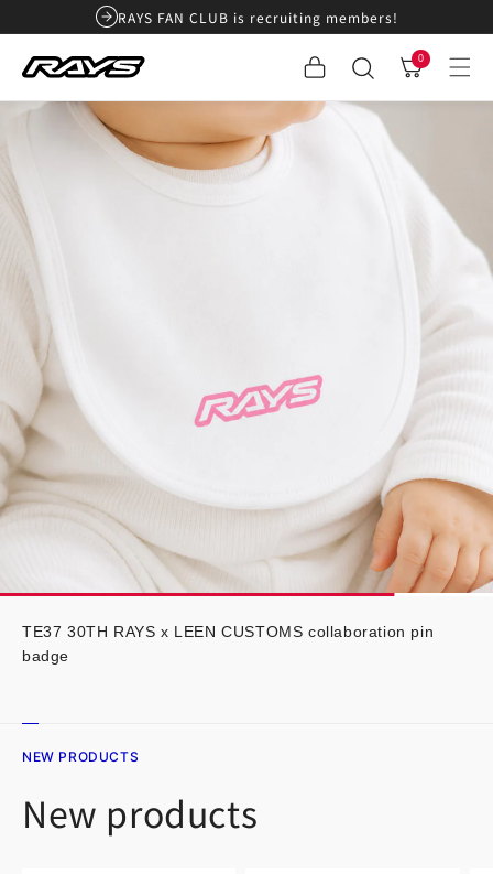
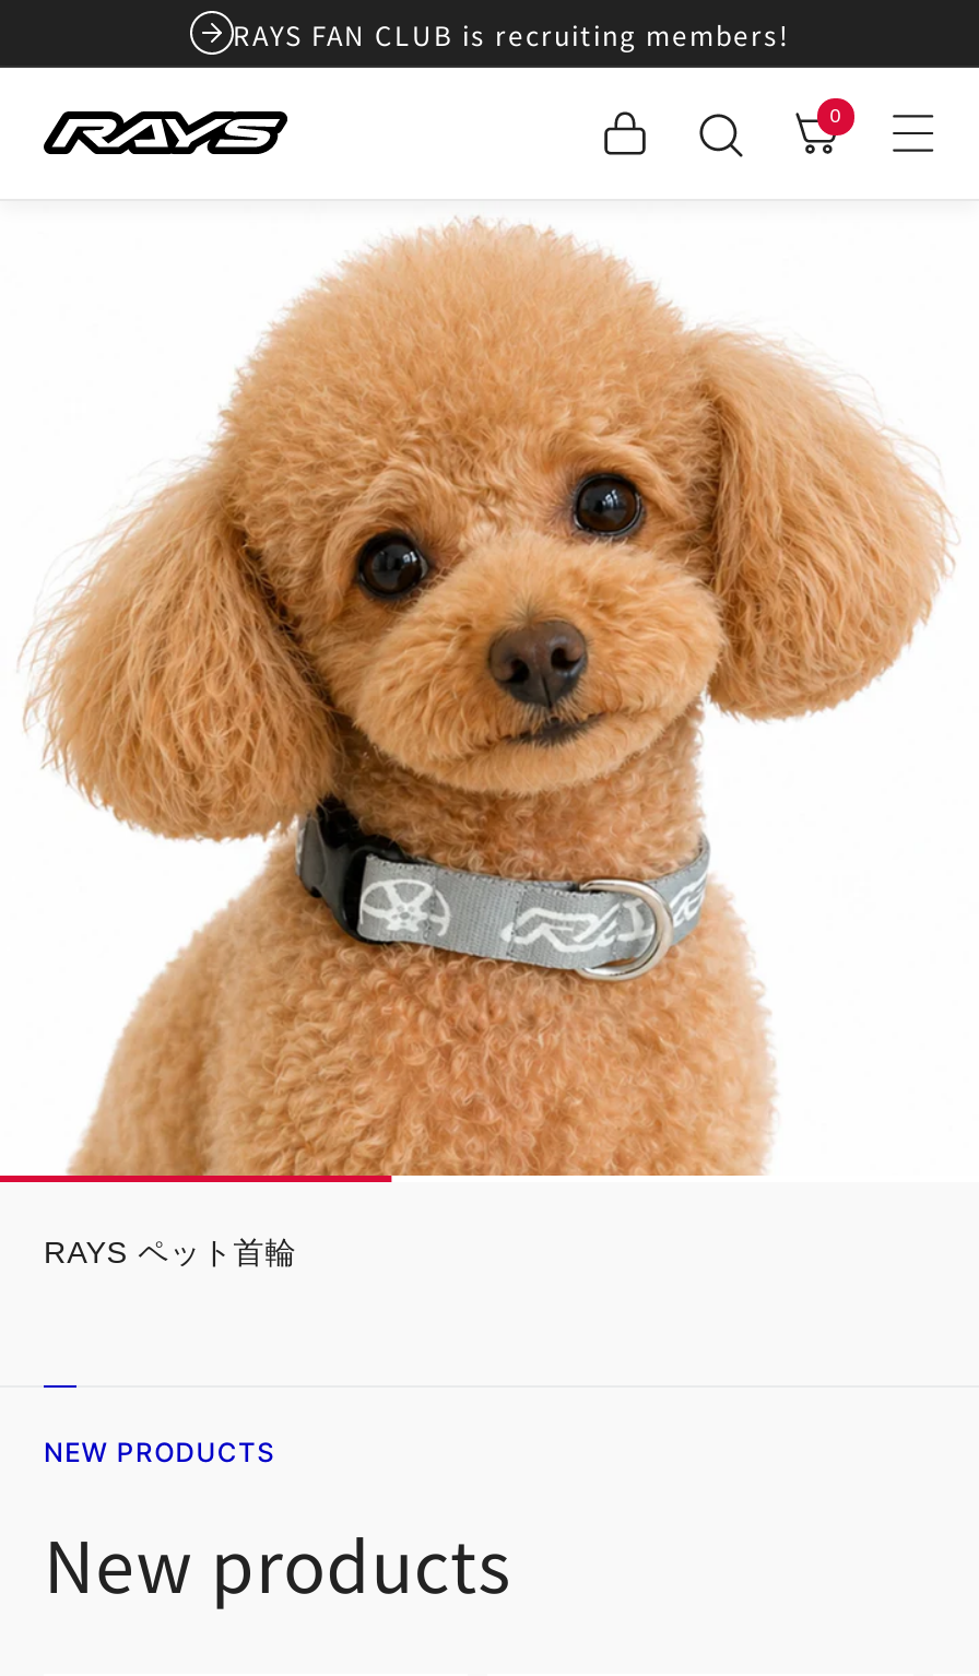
[3,100,490,665] [image] | TE37 30TH RAYS x LEEN CUSTOMS collaboration pin | badge -> [7,201,972,1270] [image] | RAYS ペット首輪

